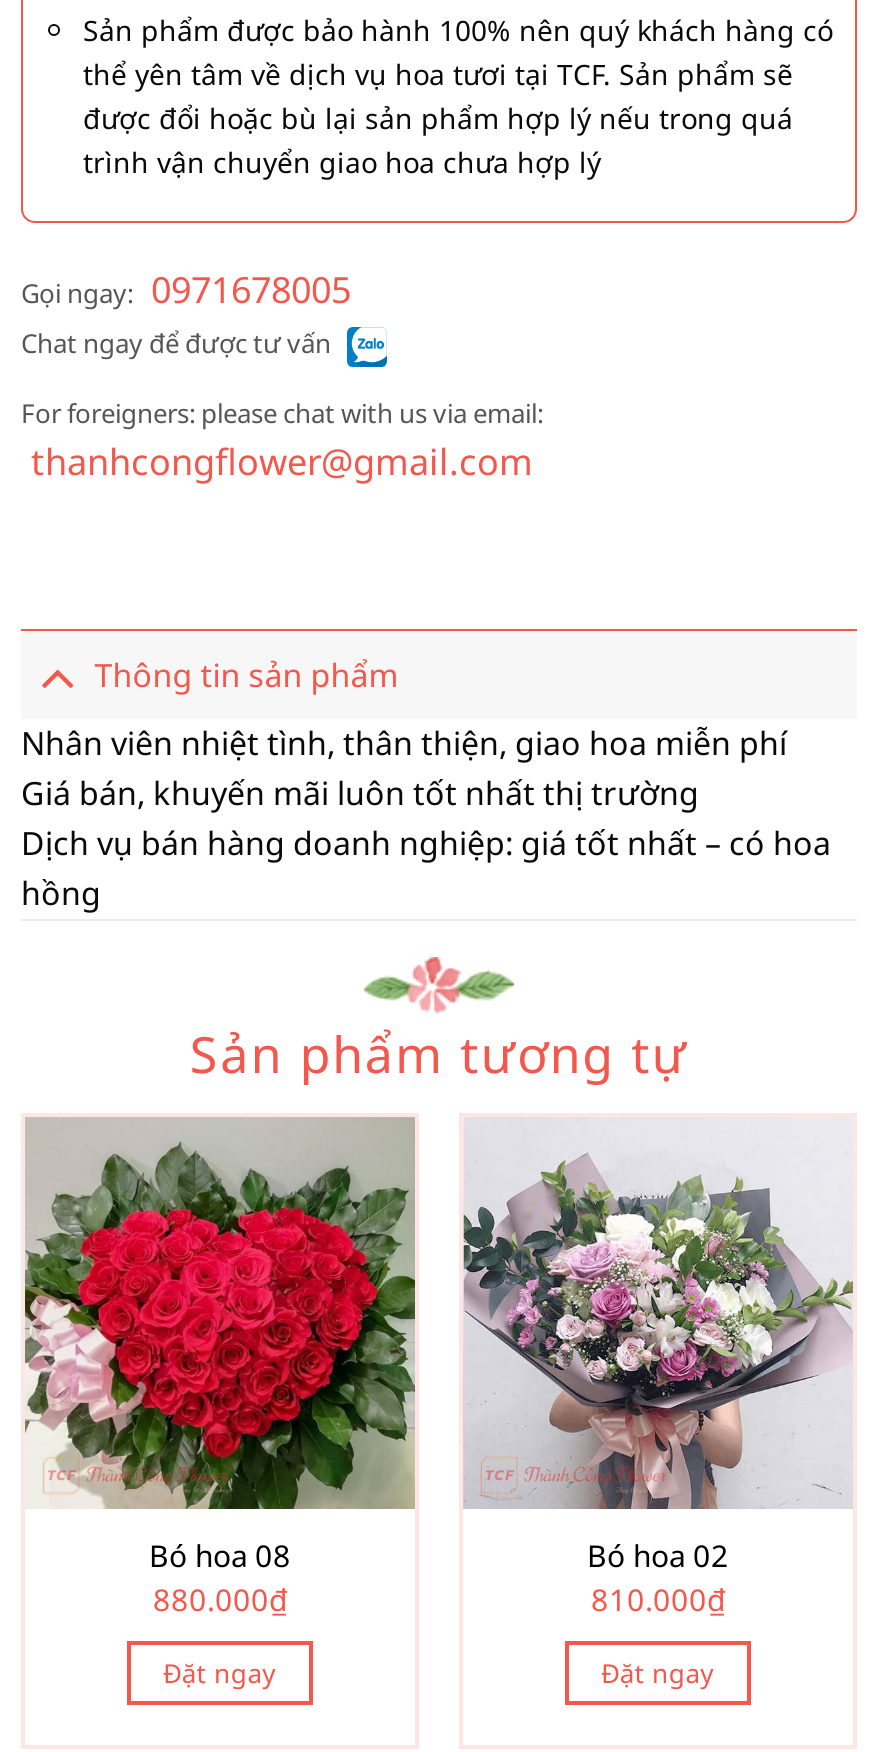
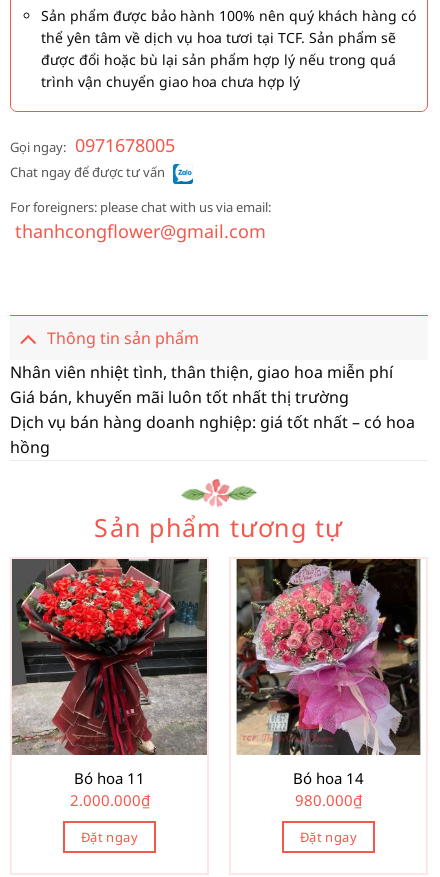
[25,1117,415,1575] [image] | Bó hoa 08 -> [11,558,208,788] [image] | Bó hoa 11
[461,1117,855,1575] [image] | Bó hoa 02 -> [231,558,426,788] [image] | Bó hoa 14
[153,1578,287,1618] 880.000₫ -> [69,790,149,810] 2.000.000₫
[591,1578,725,1618] 810.000₫ -> [295,790,362,810] 980.000₫

